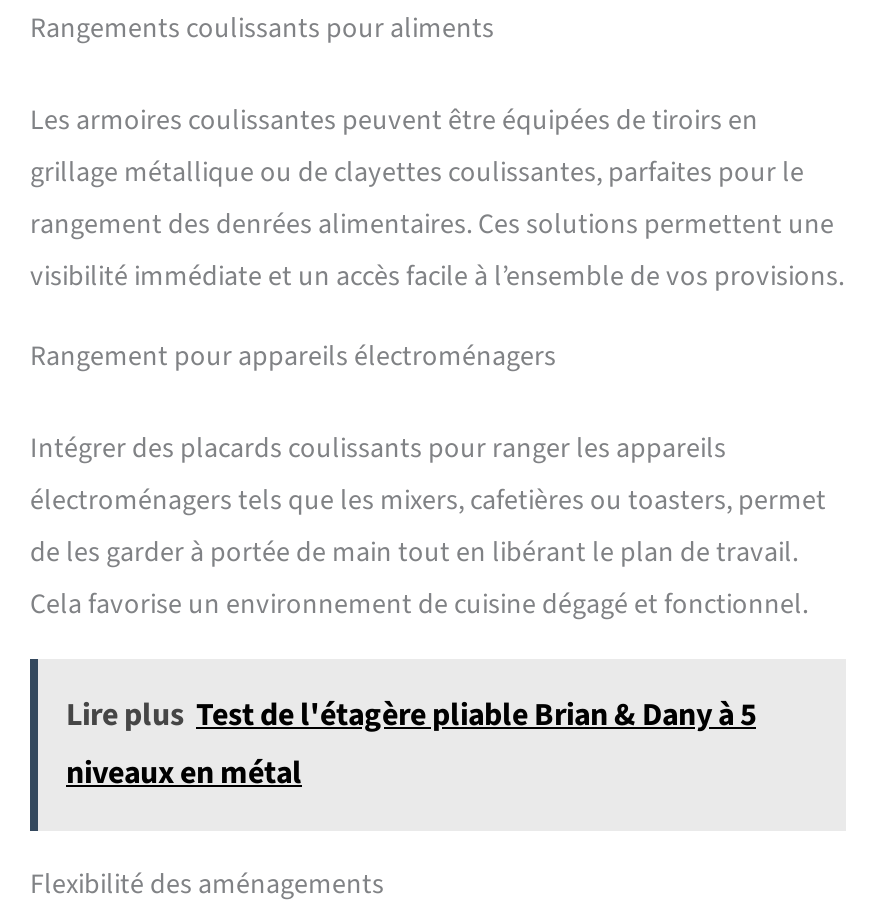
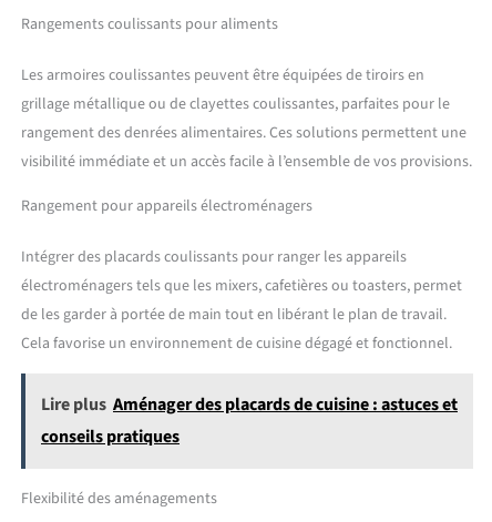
[66,694,756,796] Lire plus Test de l'étagère pliable Brian & Dany à 5 | niveaux en métal -> [41,393,458,449] Lire plus Aménager des placards de cuisine : astuces et | conseils pratiques

